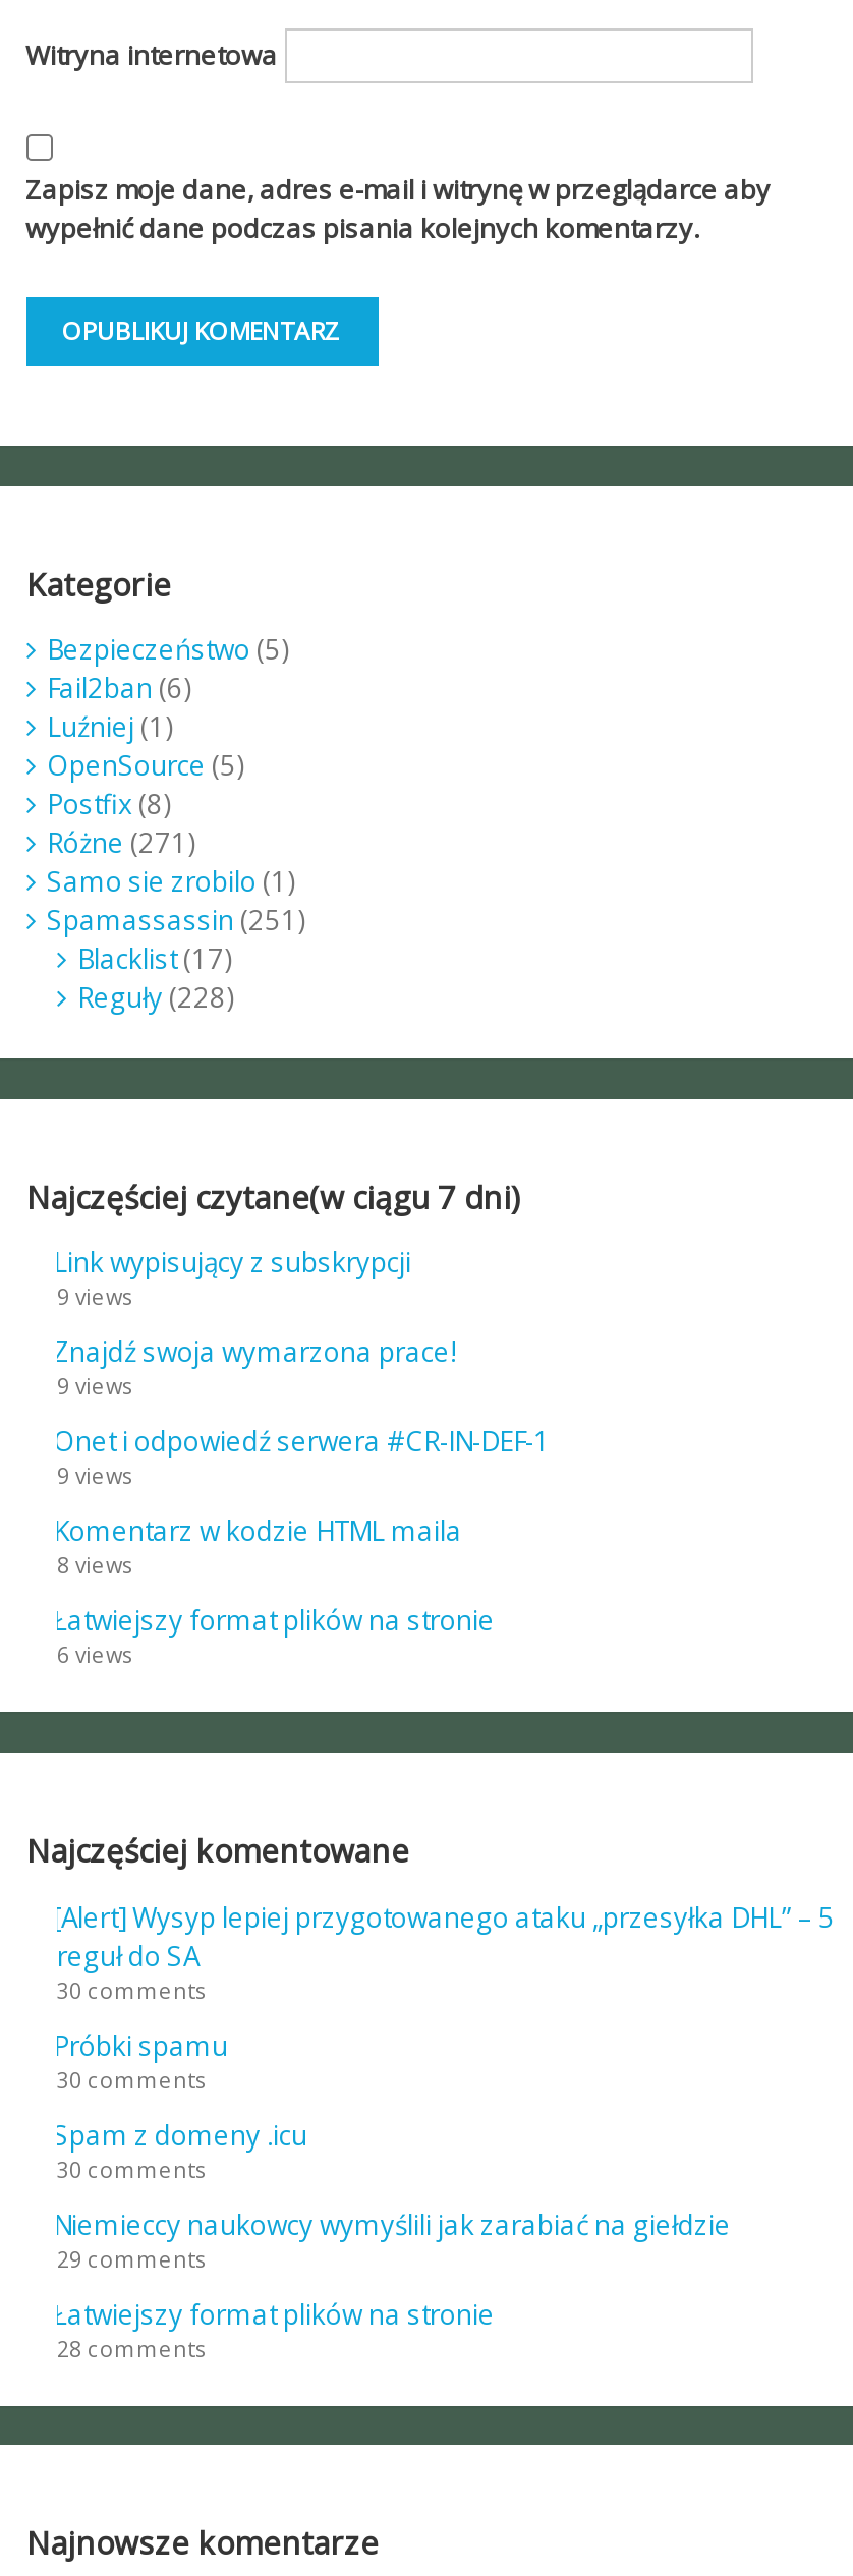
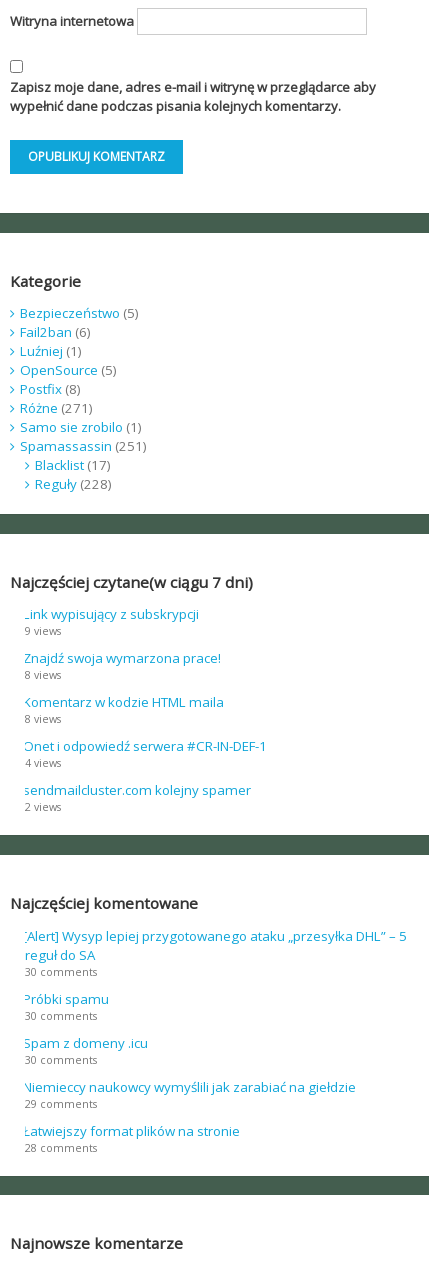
[57,1373,130,1491] 9 views | 9 views -> [25,668,61,682] 8 views
moved [53,1424,549,1460] -> [23,737,267,755]: Onet i odpowiedź serwera #CR-IN-DEF-1
moved [53,1513,462,1580] -> [23,693,224,726]: Komentarz w kodzie HTML maila | 8 views
[53,1603,494,1670] Łatwiejszy format plików na stronie | 6 views -> [23,756,251,814] 4 views | sendmailcluster.com kolejny spamer | 2 views

